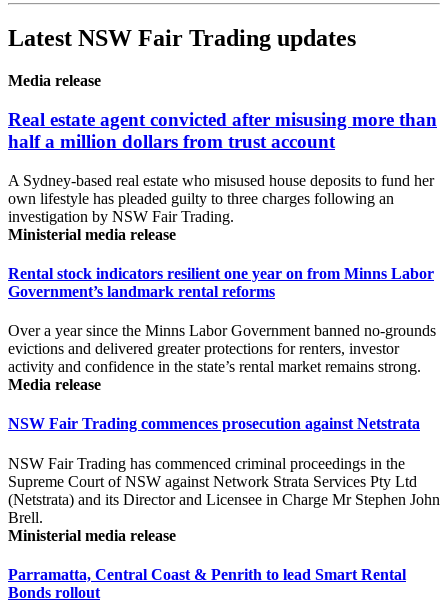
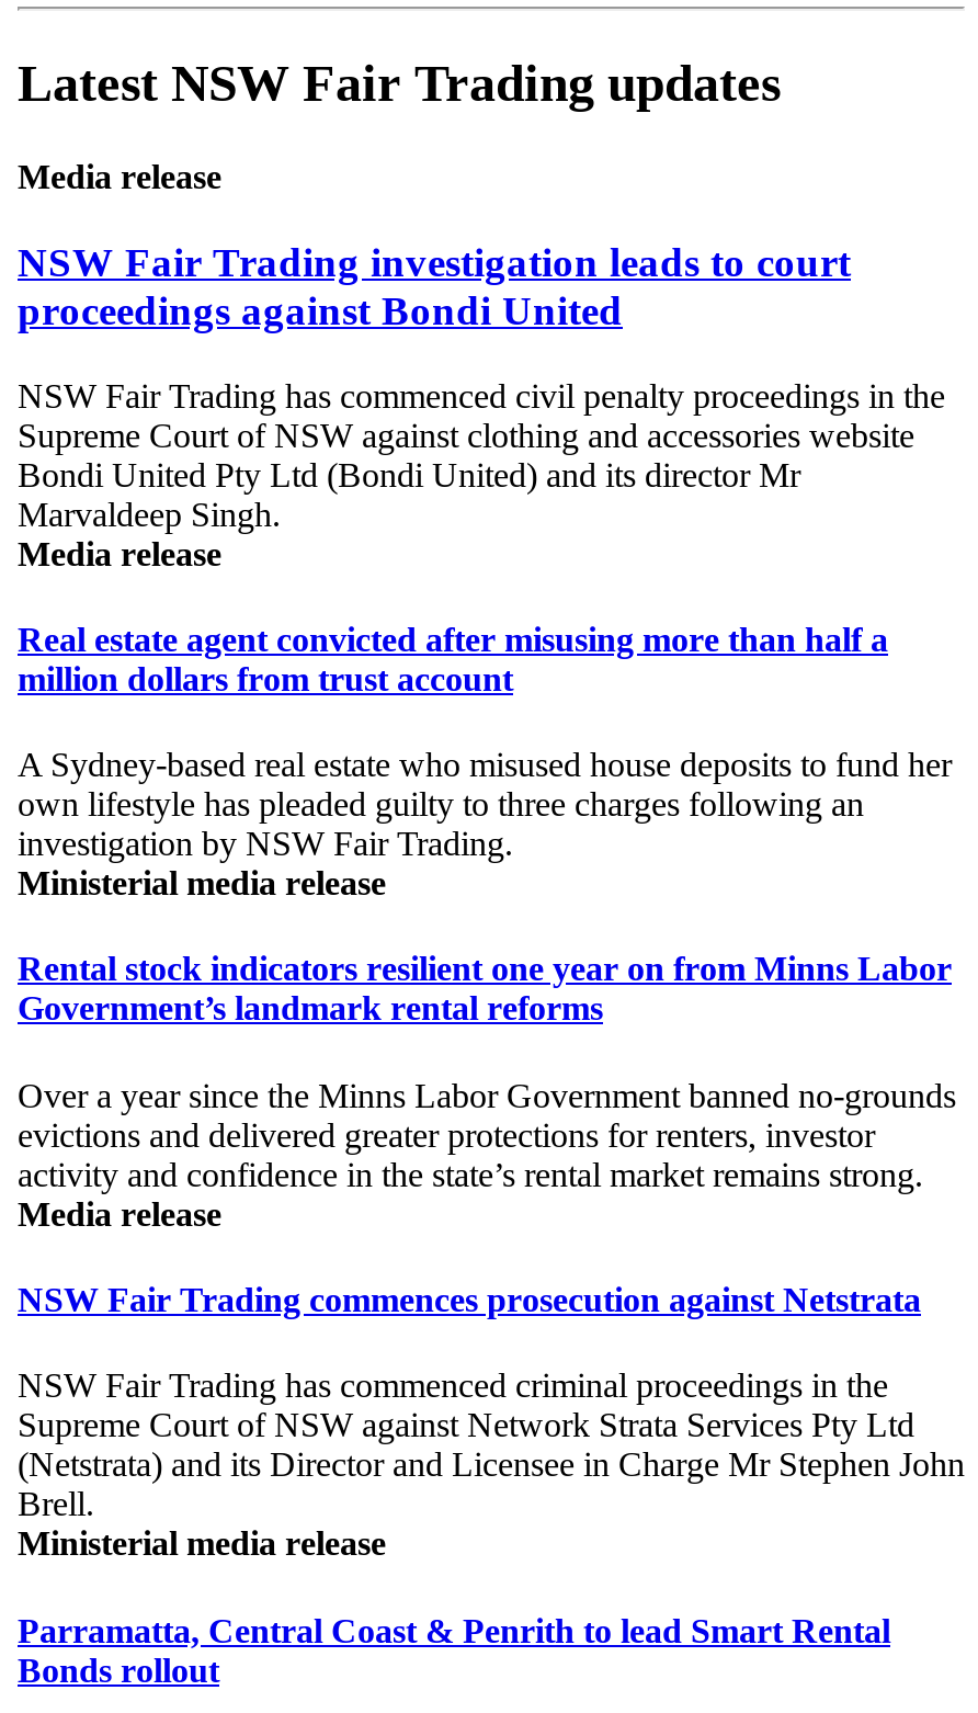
[8,109,437,152] Real estate agent convicted after misusing more than | half a million dollars from trust account -> [18,239,945,697] NSW Fair Trading investigation leads to court | proceedings against Bondi United | NSW Fair Trading has commenced civil penalty proceedings in the | Supreme Court of NSW against clothing and accessories website | Bondi United Pty Ltd (Bondi United) and its director Mr | Marvaldeep Singh. | Media release | Real estate agent convicted after misusing more than half a | million dollars from trust account

